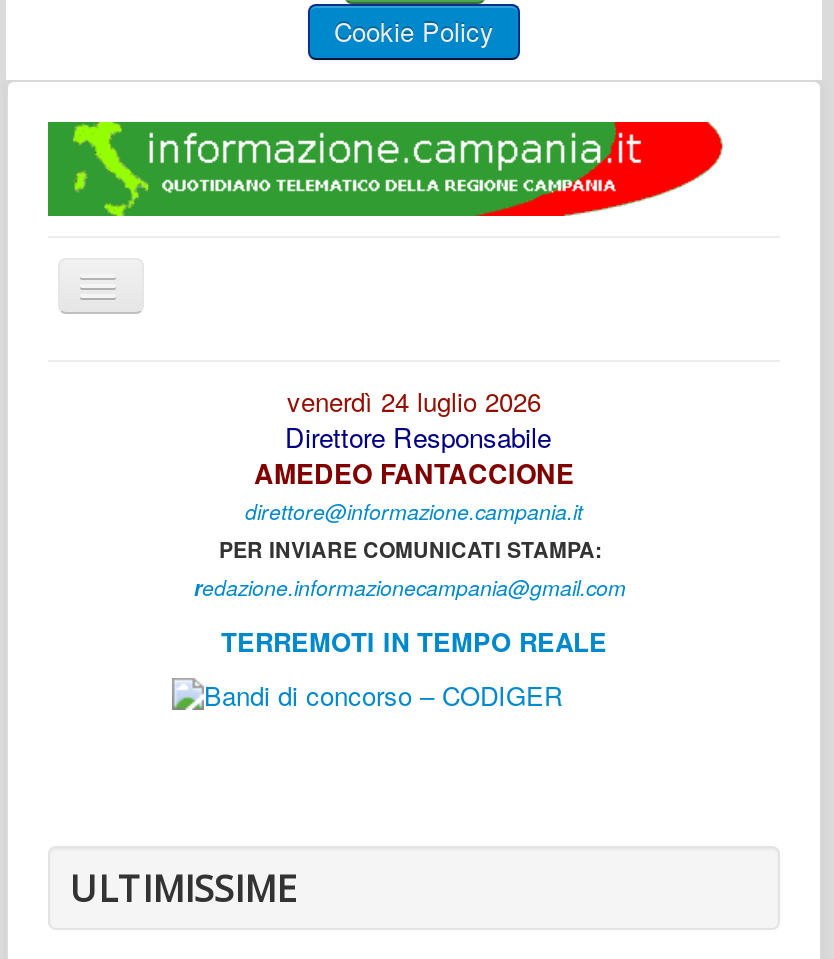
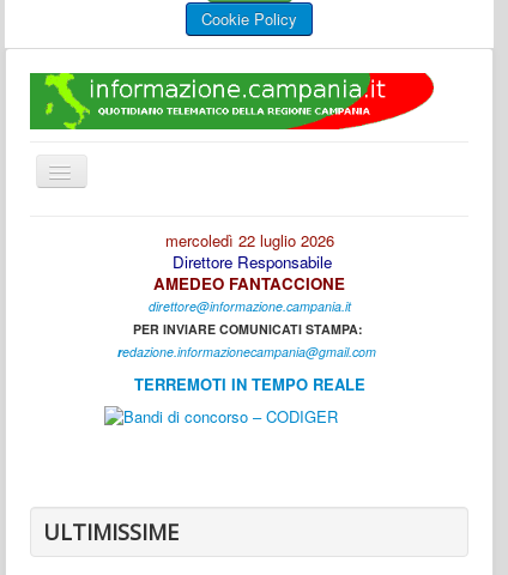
[287,382,541,420] venerdì 24 luglio 2026 -> [165,229,334,251] mercoledì 22 luglio 2026

